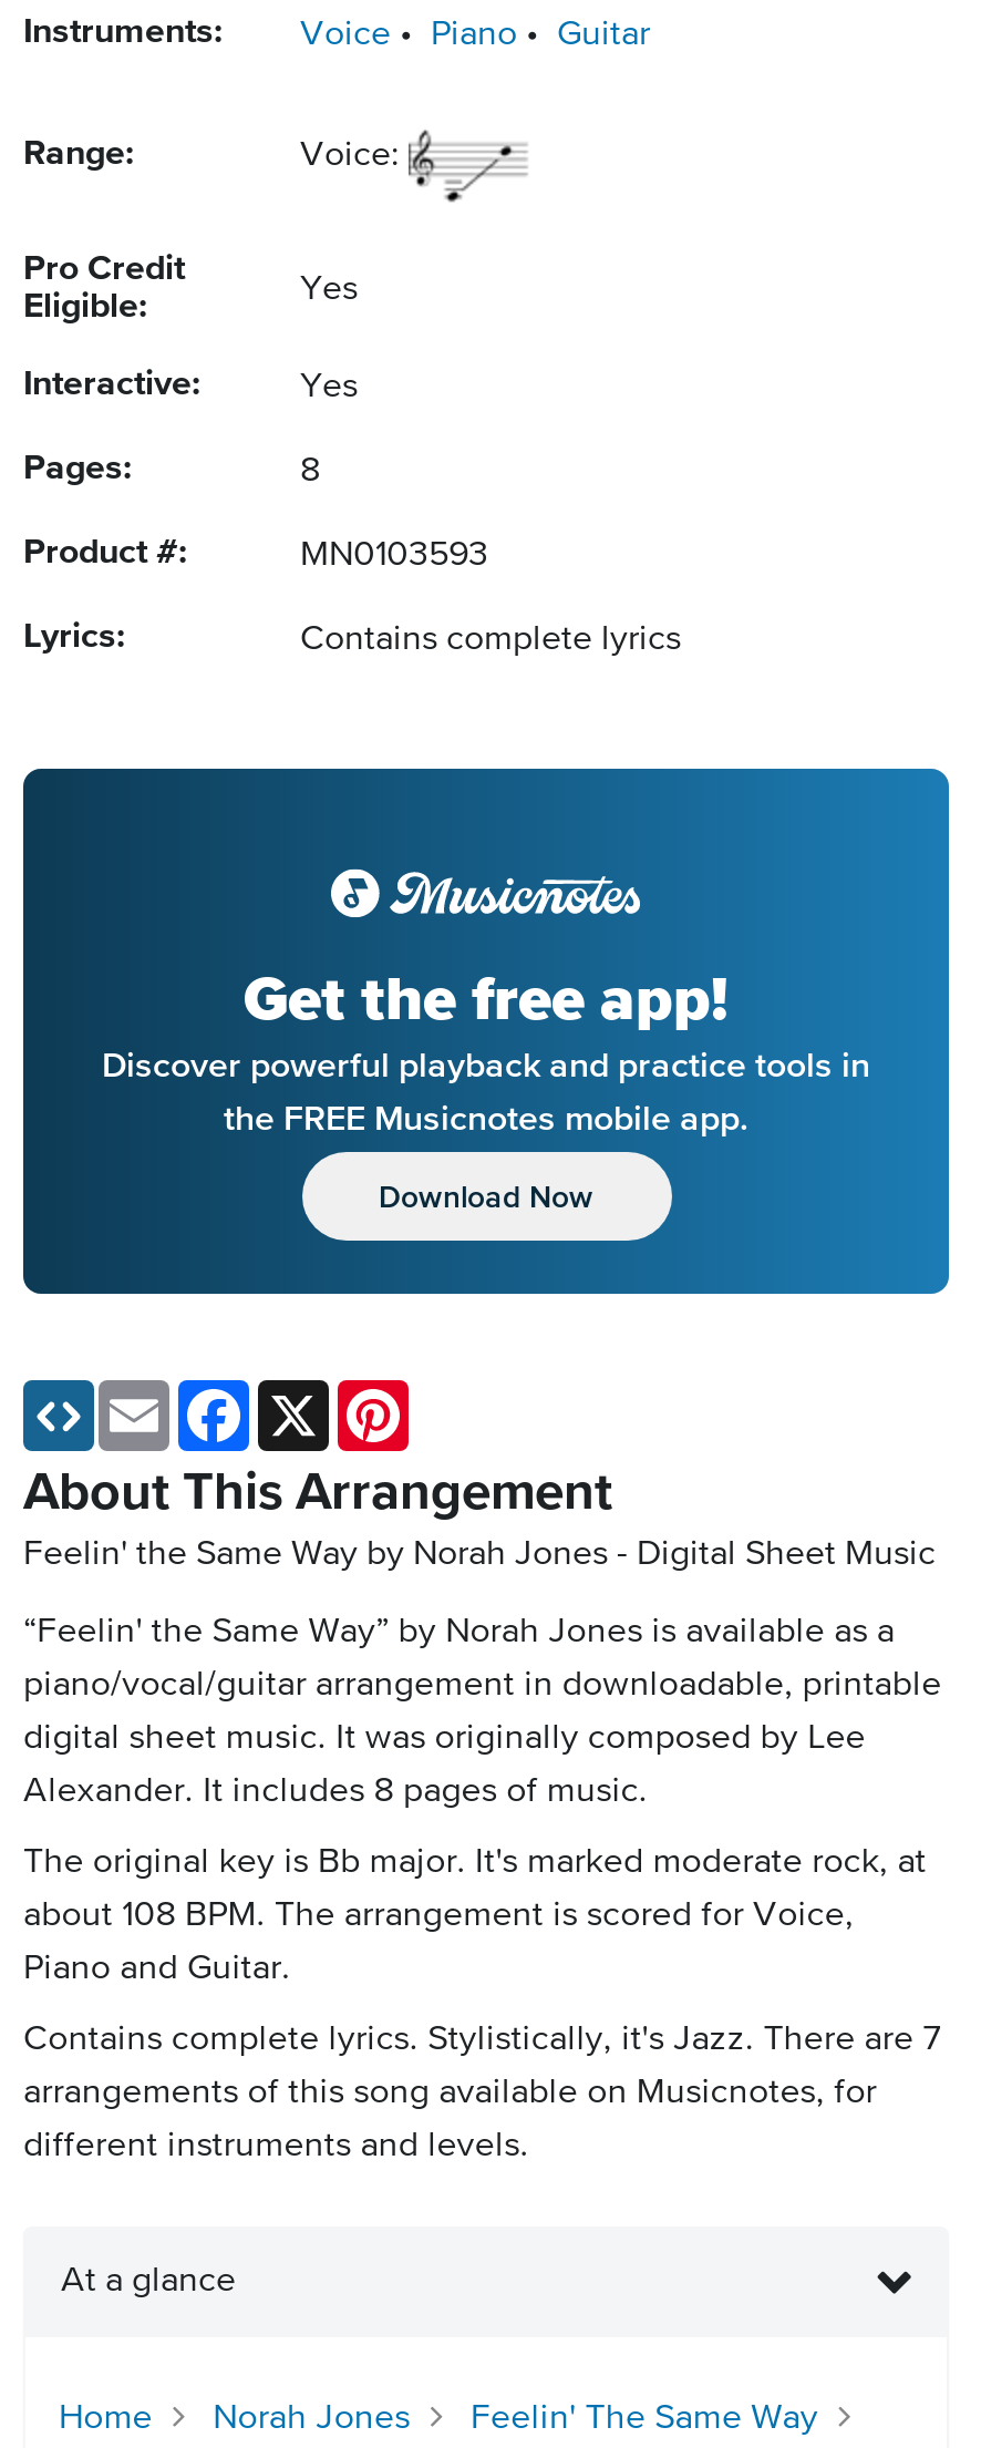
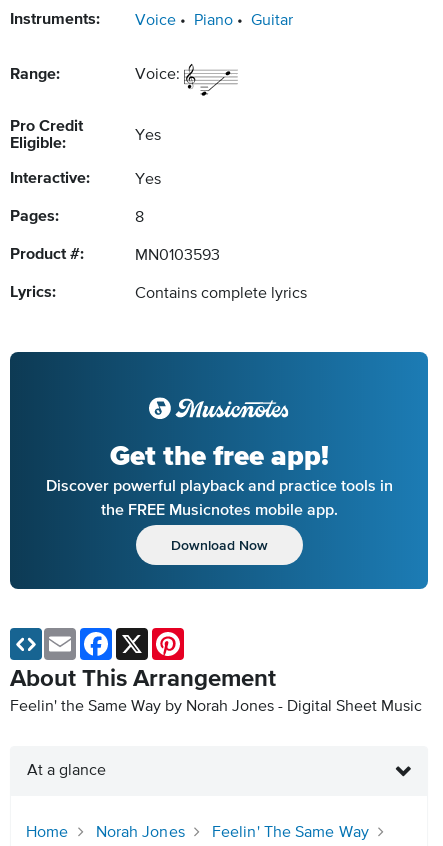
[23,1616,942,2165] “Feelin' the Same Way” by Norah Jones is available as a | piano/vocal/guitar arrangement in downloadable, printable | digital sheet music. It was originally composed by Lee | Alexander. It includes 8 pages of music. | The original key is Bb major. It's marked moderate rock, at | about 108 BPM. The arrangement is scored for Voice, | Piano and Guitar. | Contains complete lyrics. Stylistically, it's Jazz. There are 7 | arrangements of this song available on Musicnotes, for | different instruments and levels. -> none

